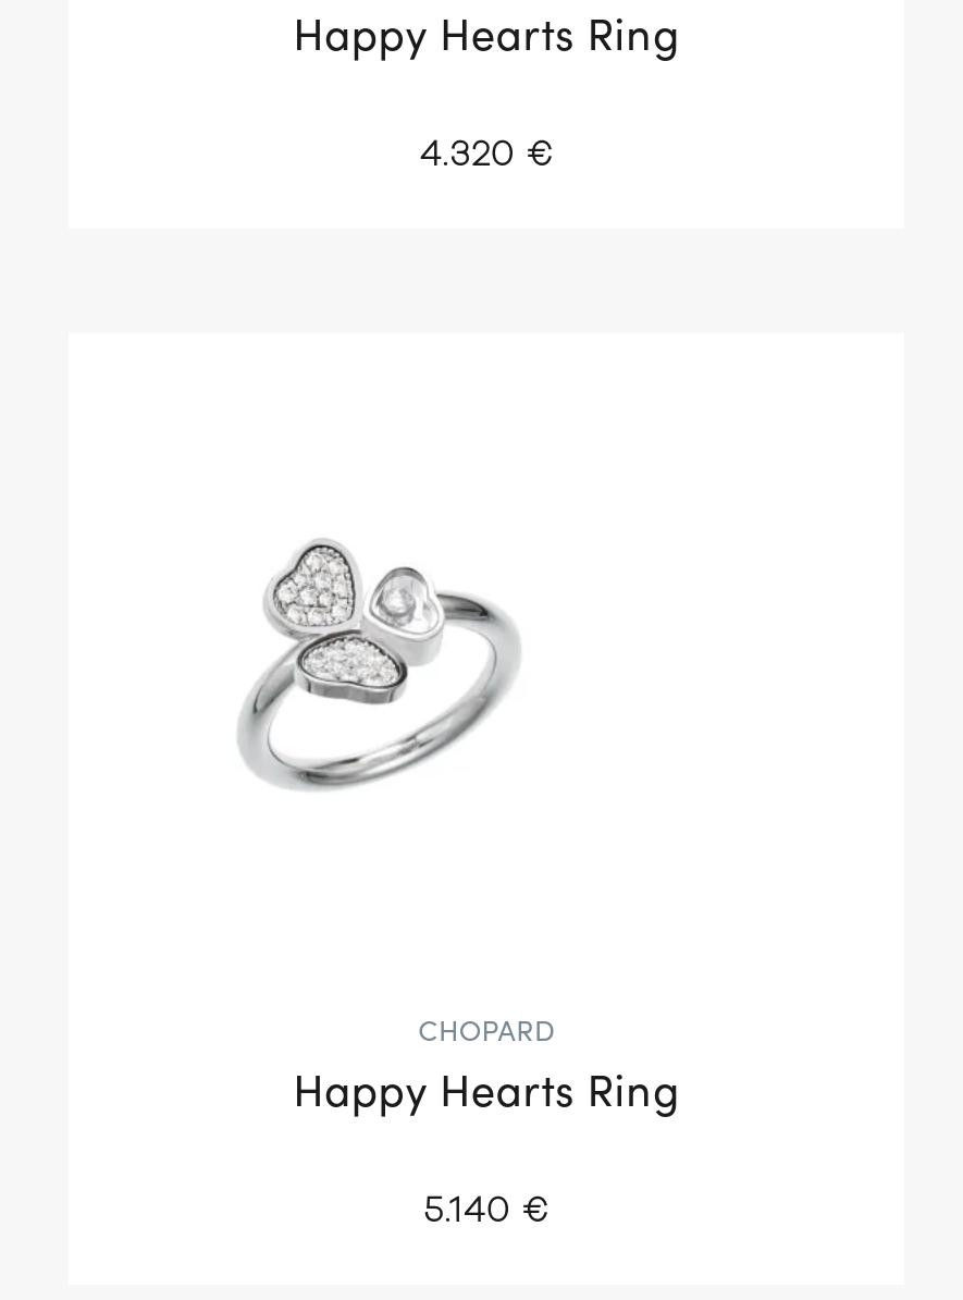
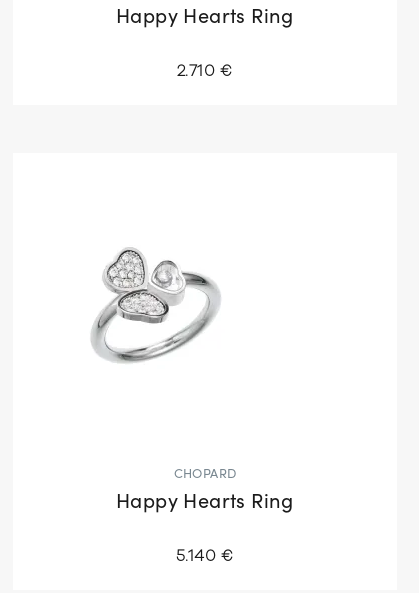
[419,130,554,178] 4.320 € -> [177,60,233,82] 2.710 €

